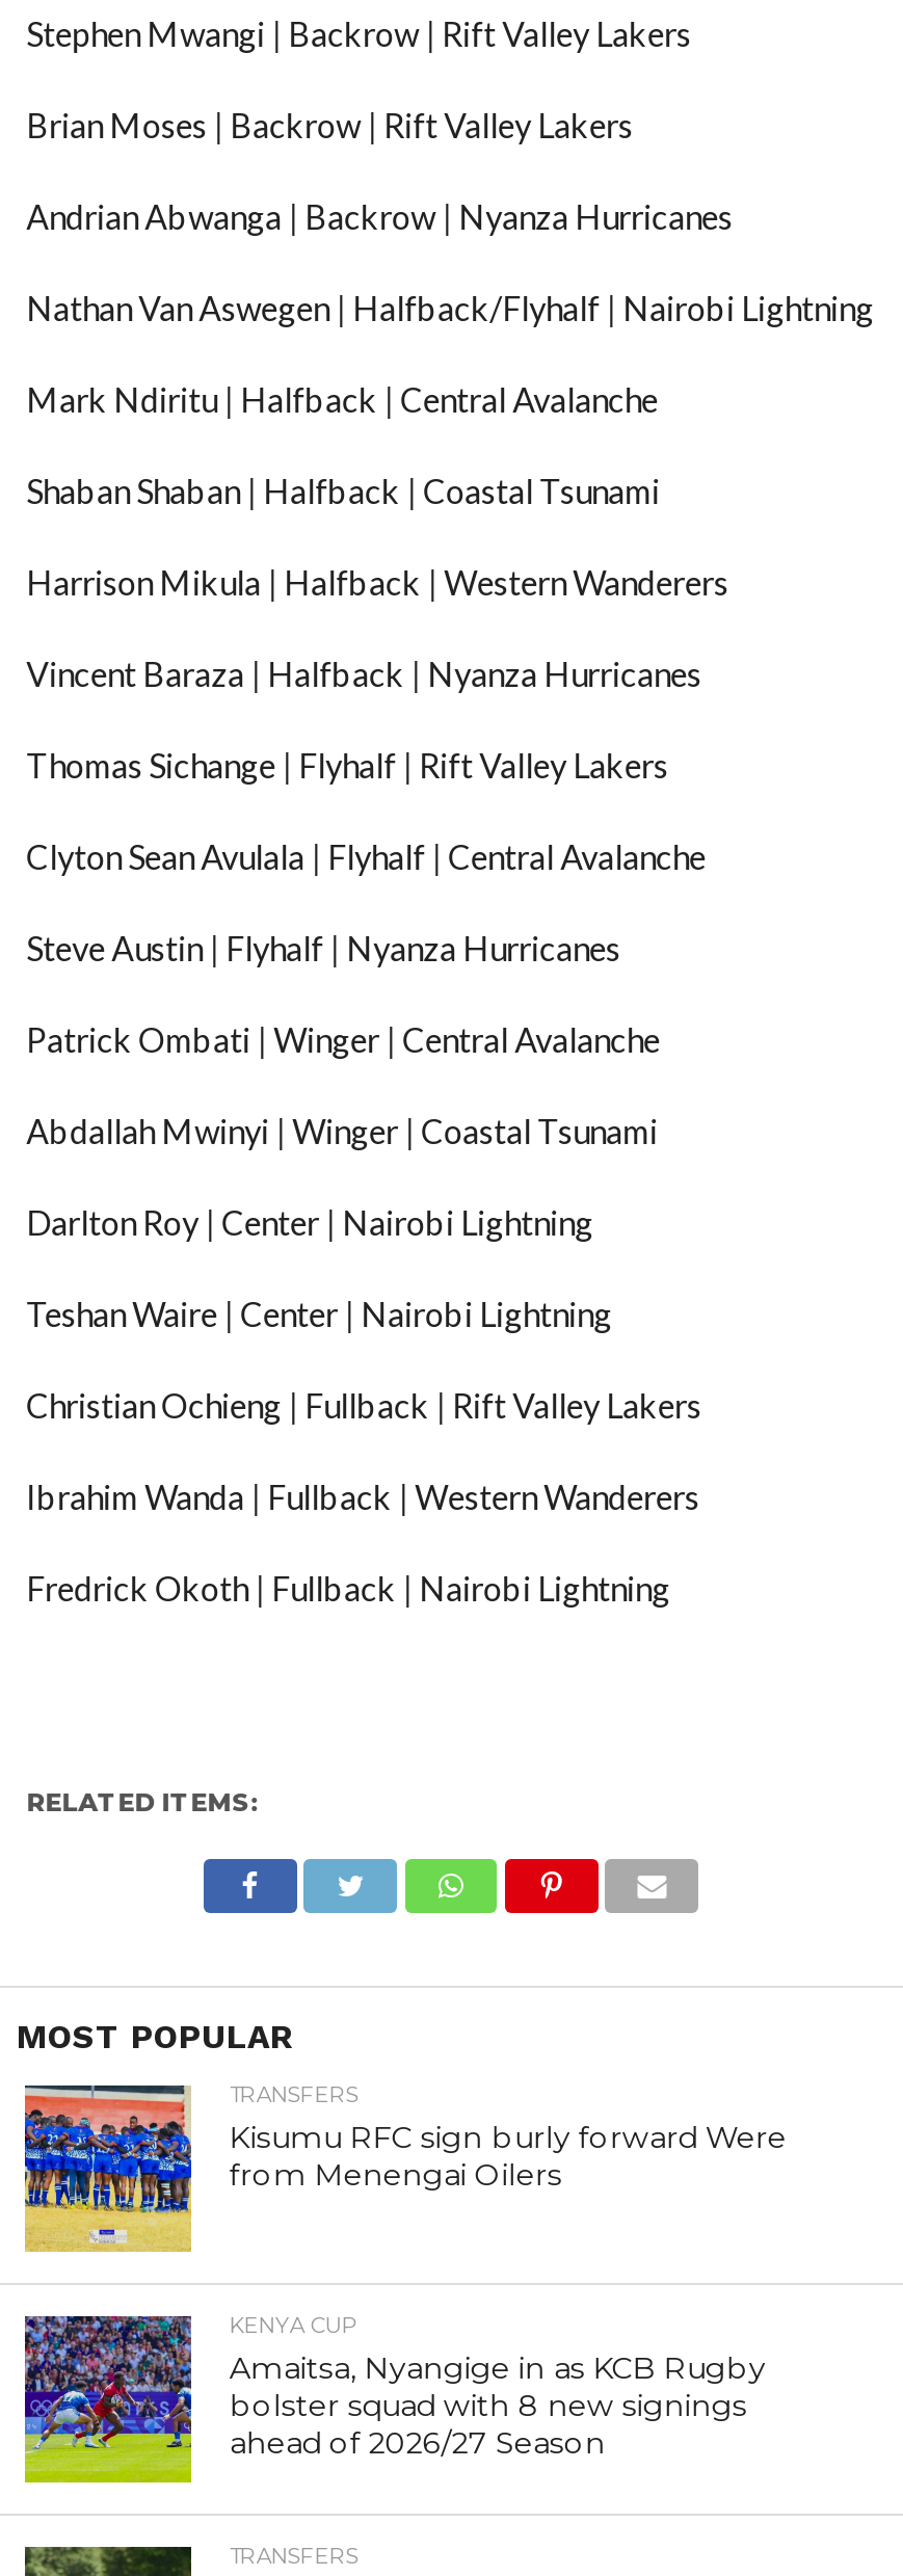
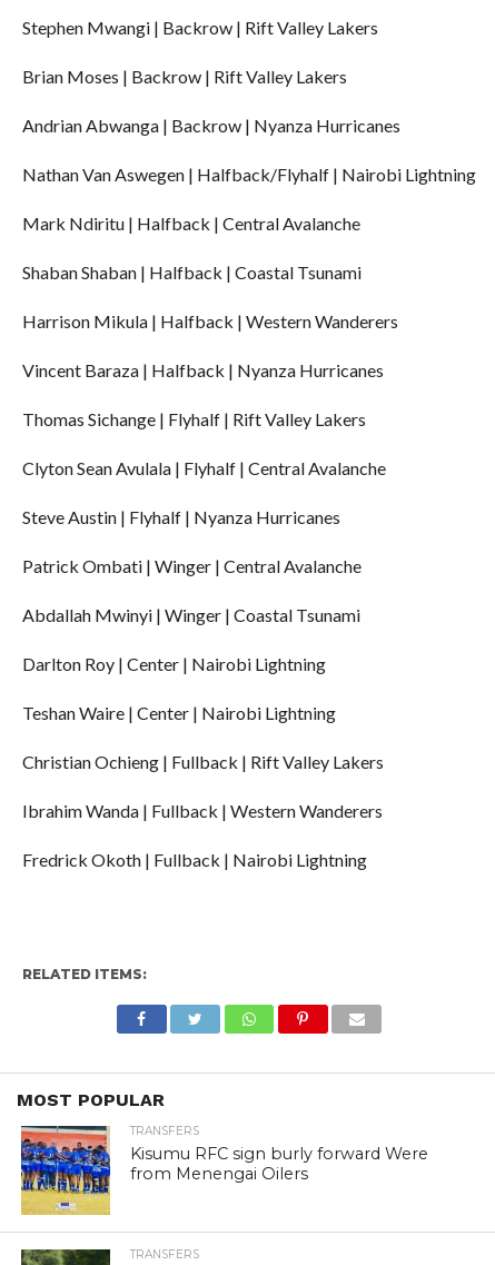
[23,2312,765,2485] [image] | KENYA CUP | Amaitsa, Nyangige in as KCB Rugby | bolster squad with 8 new signings | ahead of 2026/27 Season -> none

